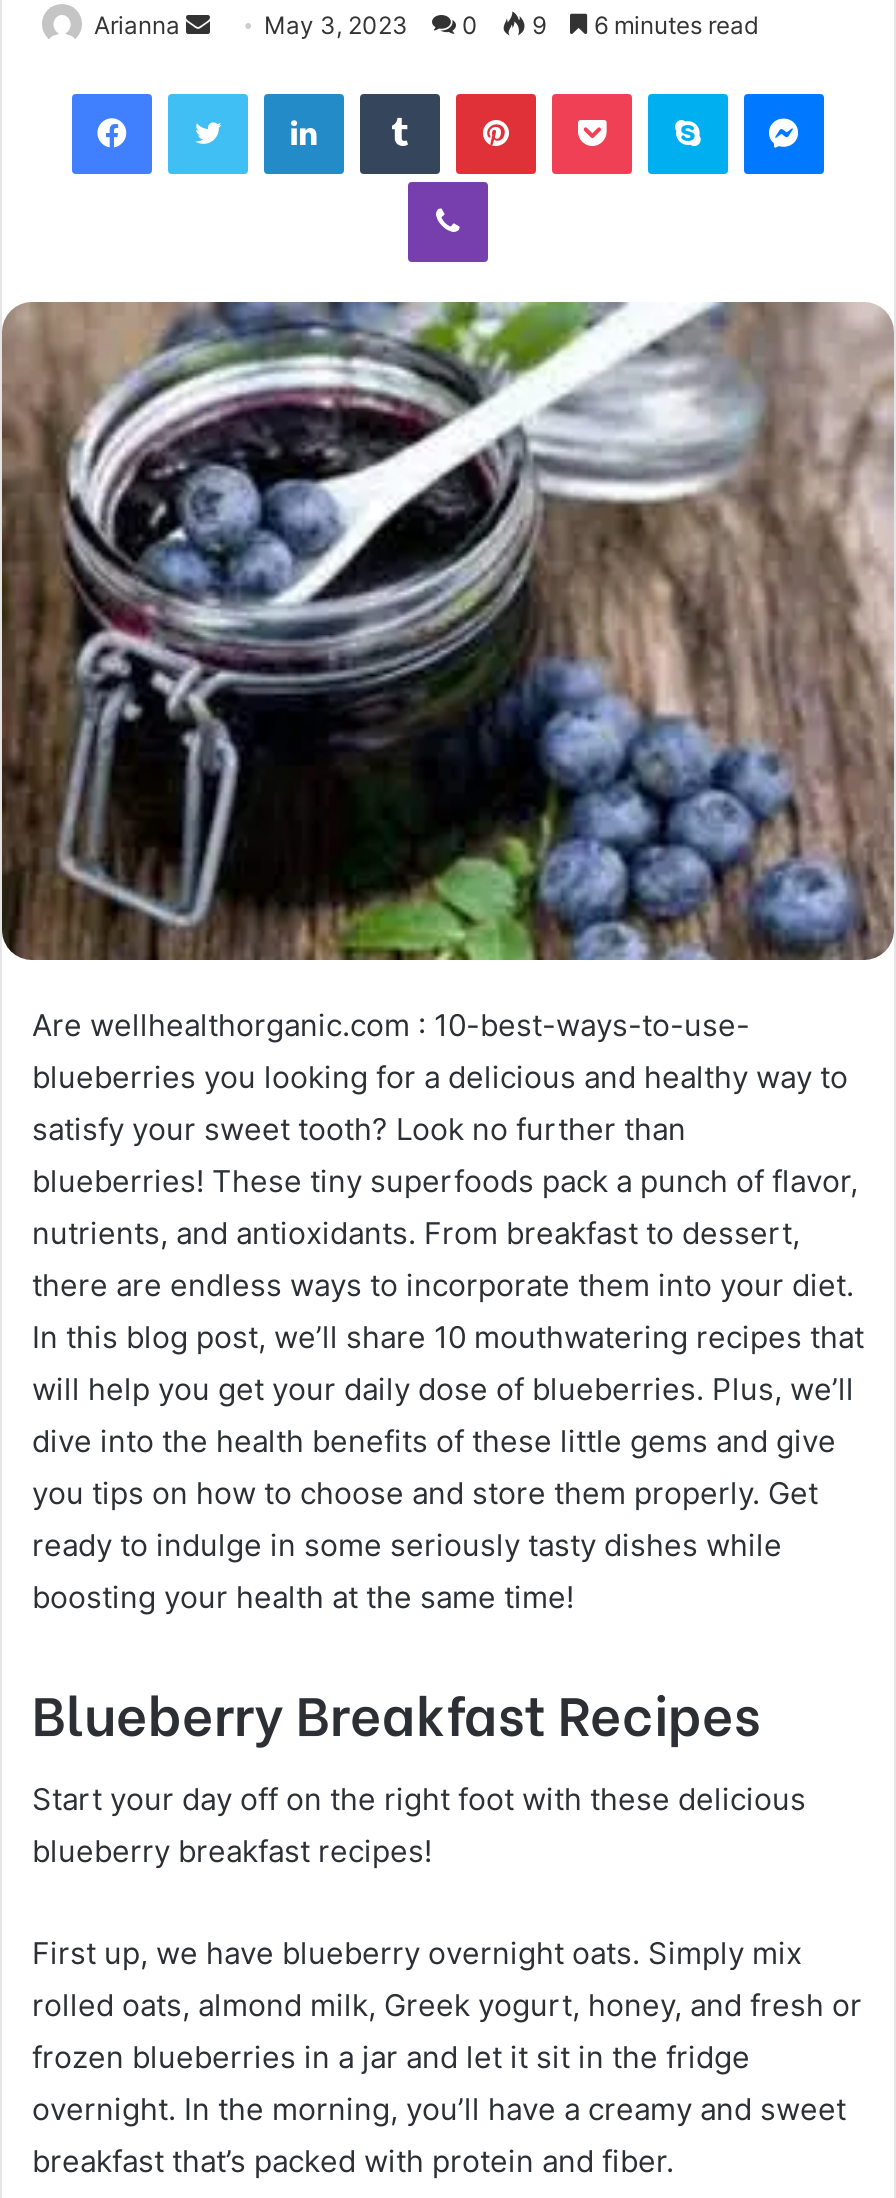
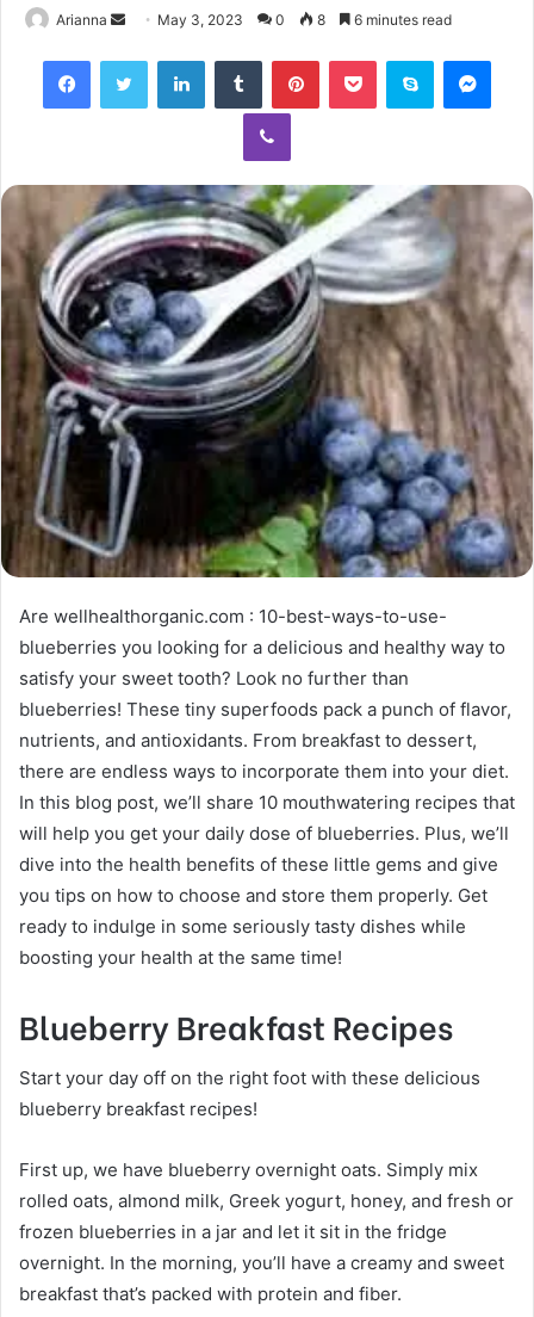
[526,11,546,41] 9 -> [313,11,325,29] 8

